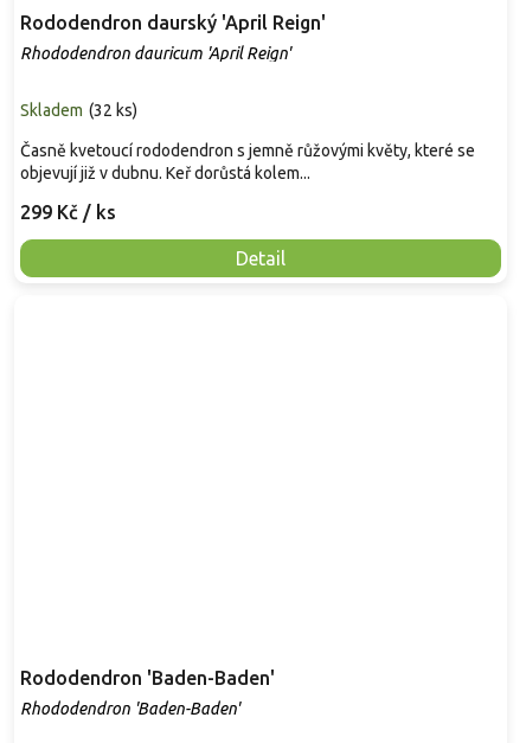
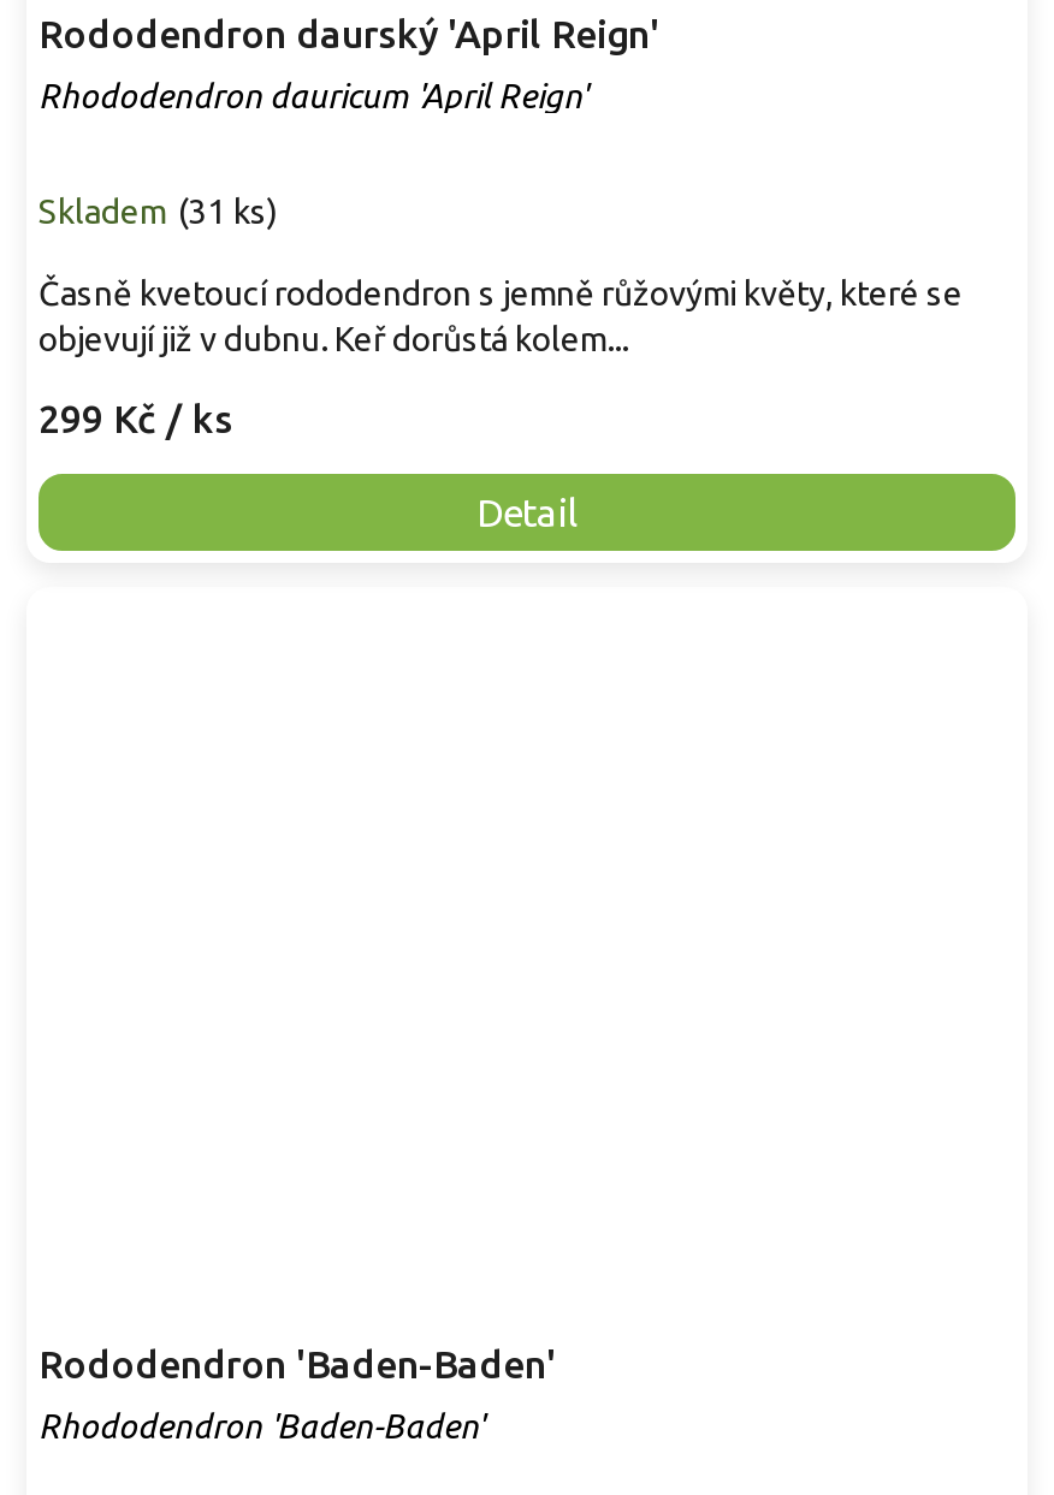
[20,101,137,120] Skladem (32 ks) -> [39,192,277,231] Skladem (31 ks)

